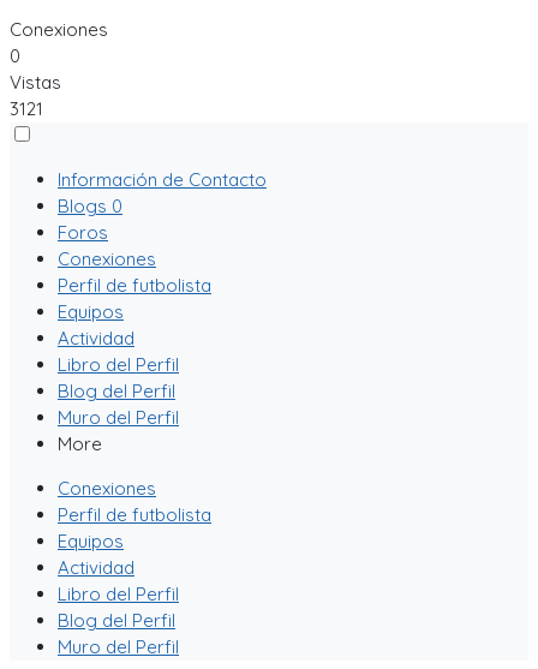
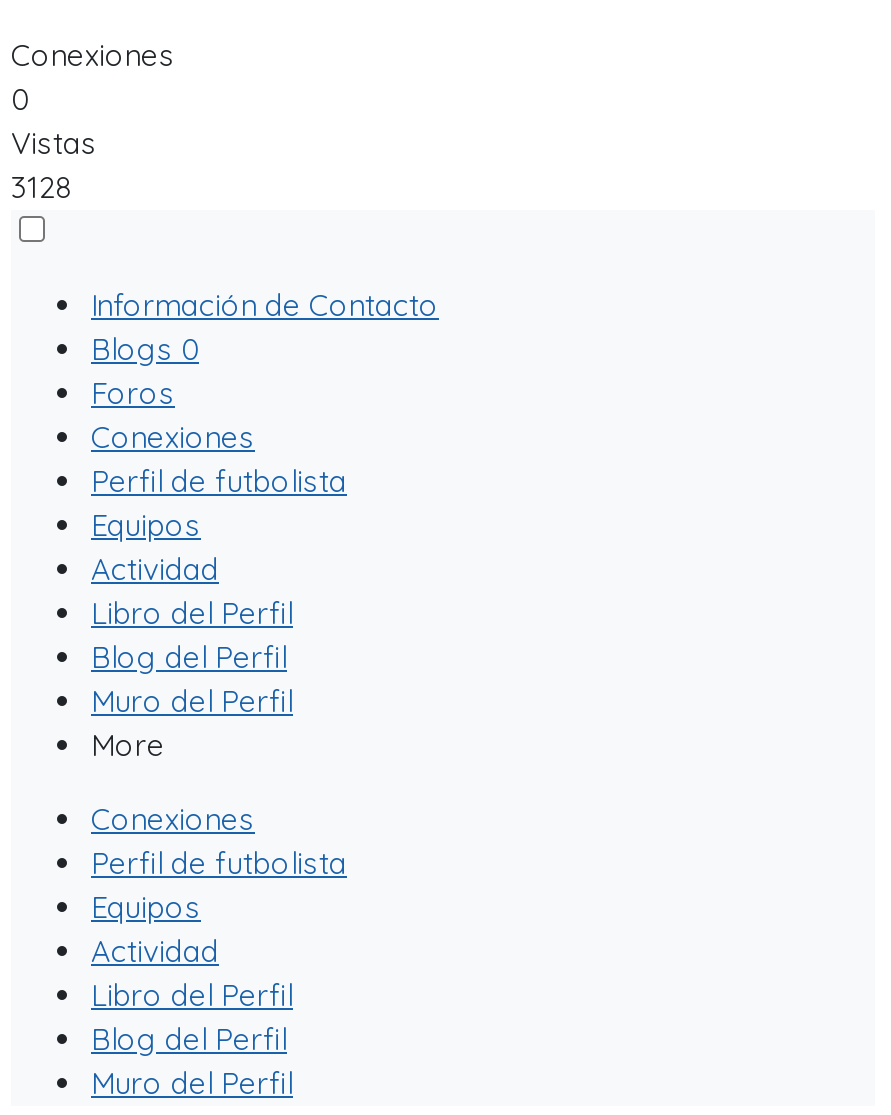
[10,97,43,120] 3121 -> [11,168,73,206] 3128

